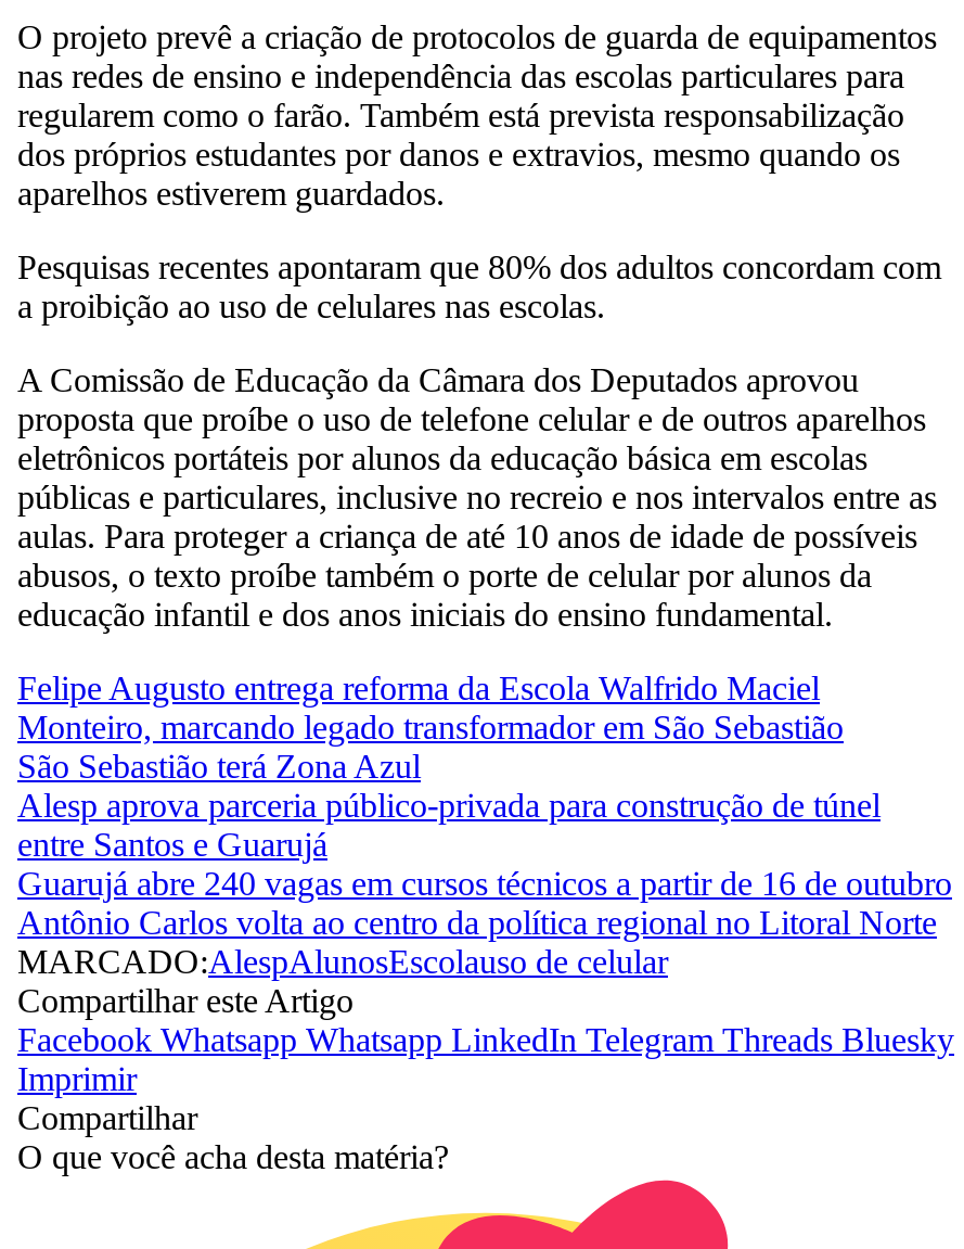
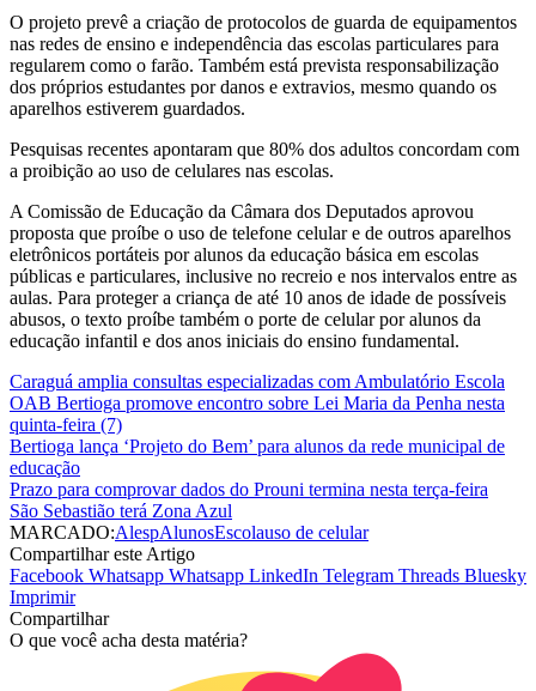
[17,669,844,745] Felipe Augusto entrega reforma da Escola Walfrido Maciel | Monteiro, marcando legado transformador em São Sebastião -> [10,371,505,499] Caraguá amplia consultas especializadas com Ambulatório Escola | OAB Bertioga promove encontro sobre Lei Maria da Penha nesta | quinta-feira (7) | Bertioga lança ‘Projeto do Bem’ para alunos da rede municipal de | educação | Prazo para comprovar dados do Prouni termina nesta terça-feira
moved [17,747,421,784] -> [10,500,232,521]: São Sebastião terá Zona Azul
[17,786,952,940] Alesp aprova parceria público-privada para construção de túnel | entre Santos e Guarujá | Guarujá abre 240 vagas em cursos técnicos a partir de 16 de outubro | Antônio Carlos volta ao centro da política regional no Litoral Norte -> none

